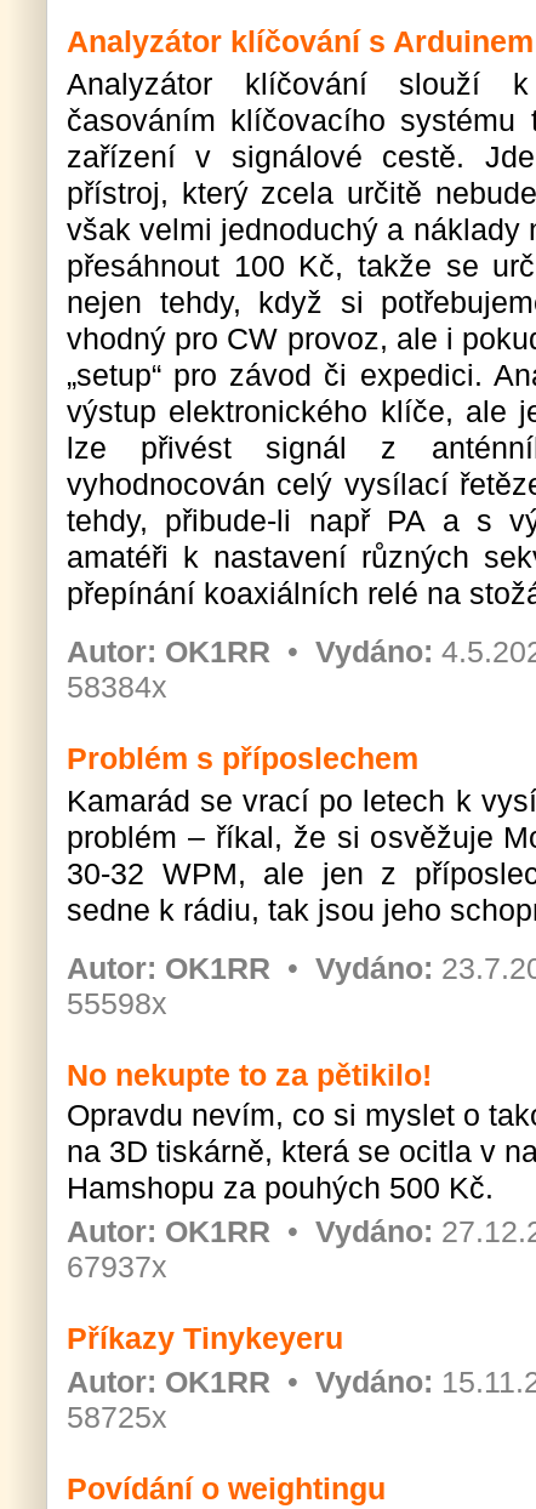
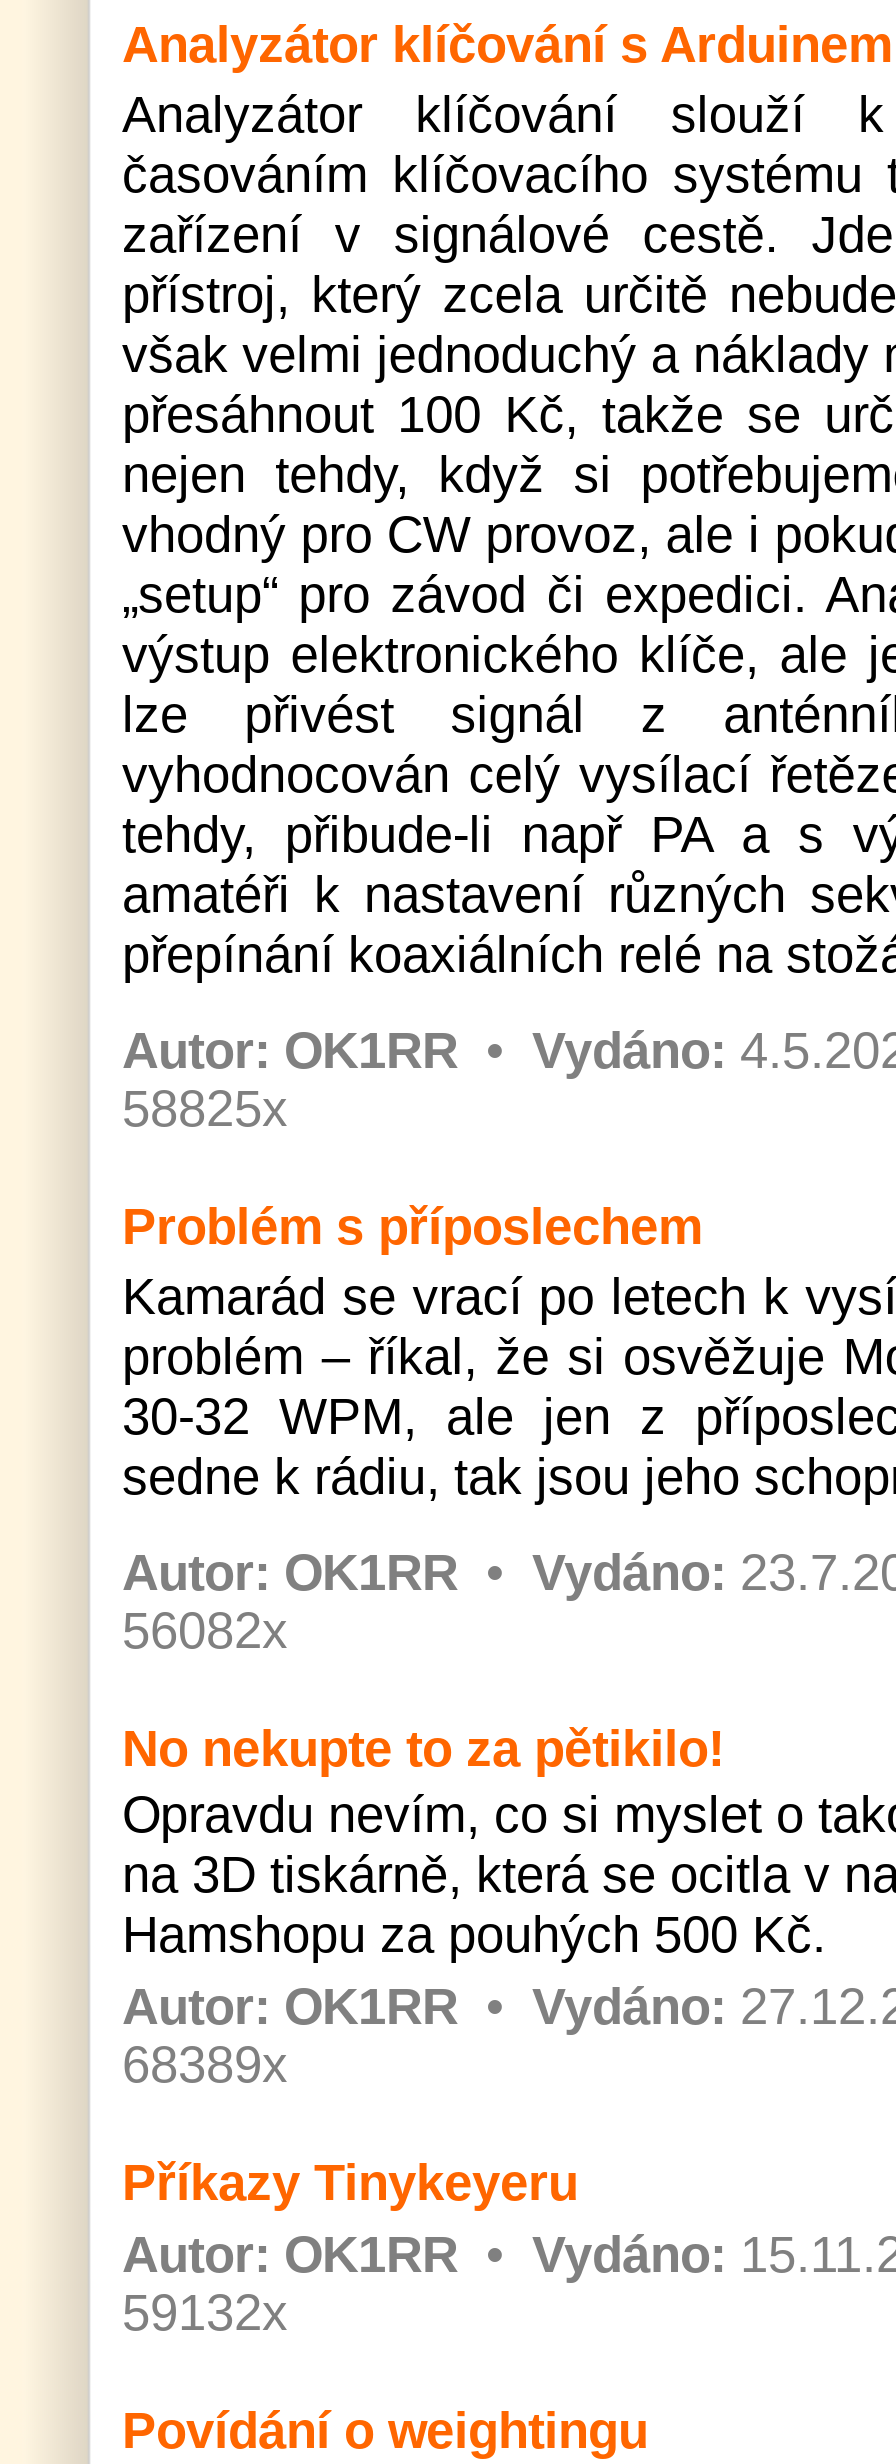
[67,670,167,704] 58384x -> [122,1080,288,1136] 58825x
[67,986,167,1020] 55598x -> [122,1602,288,1658] 56082x
[67,1249,167,1283] 67937x -> [122,2036,288,2092] 68389x
[67,1400,167,1434] 58725x -> [122,2284,288,2340] 59132x

